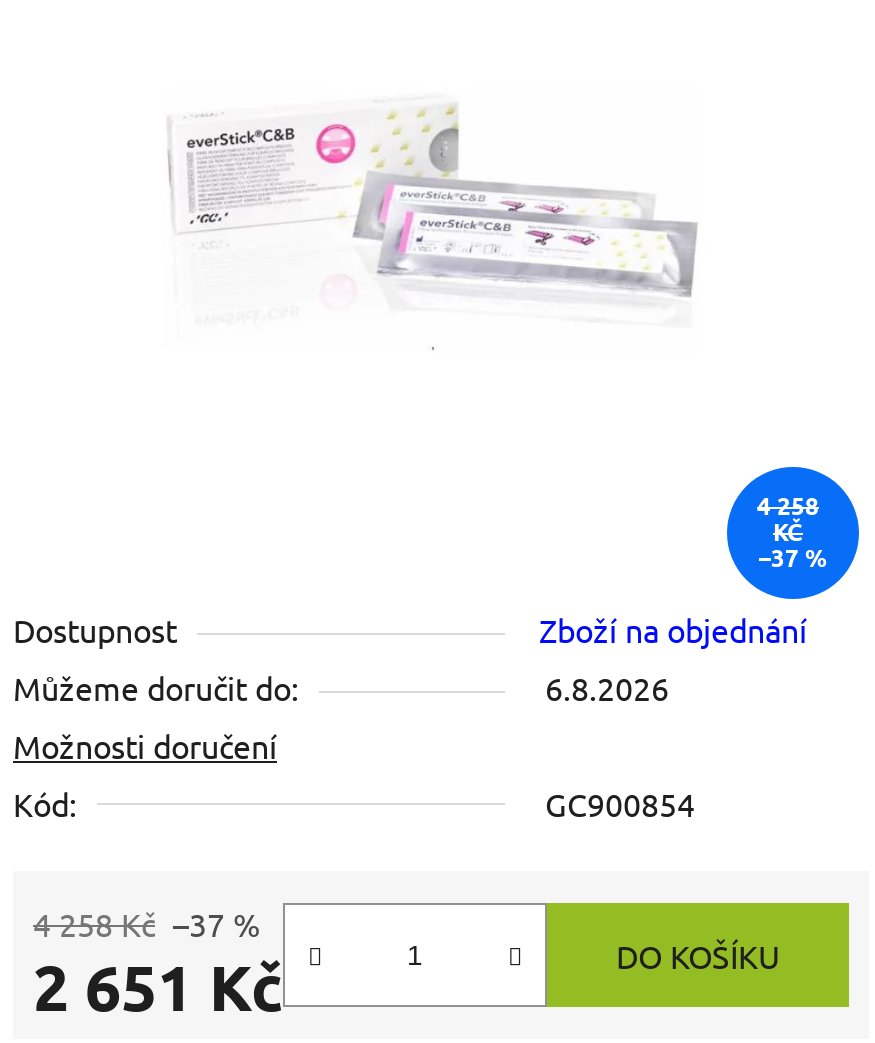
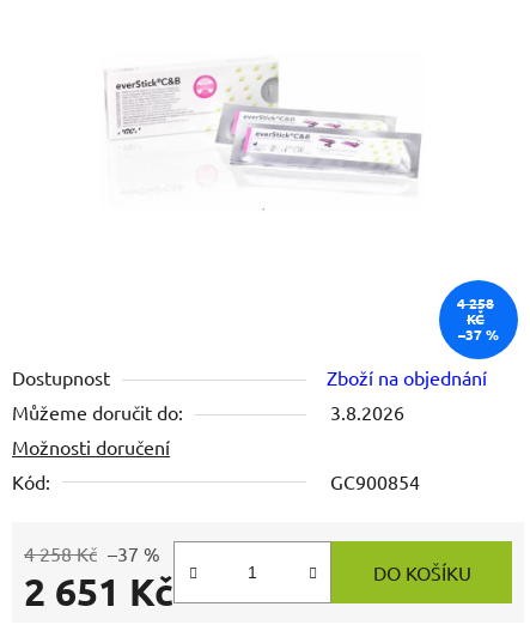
[545,667,669,707] 6.8.2026 -> [330,400,404,424] 3.8.2026

